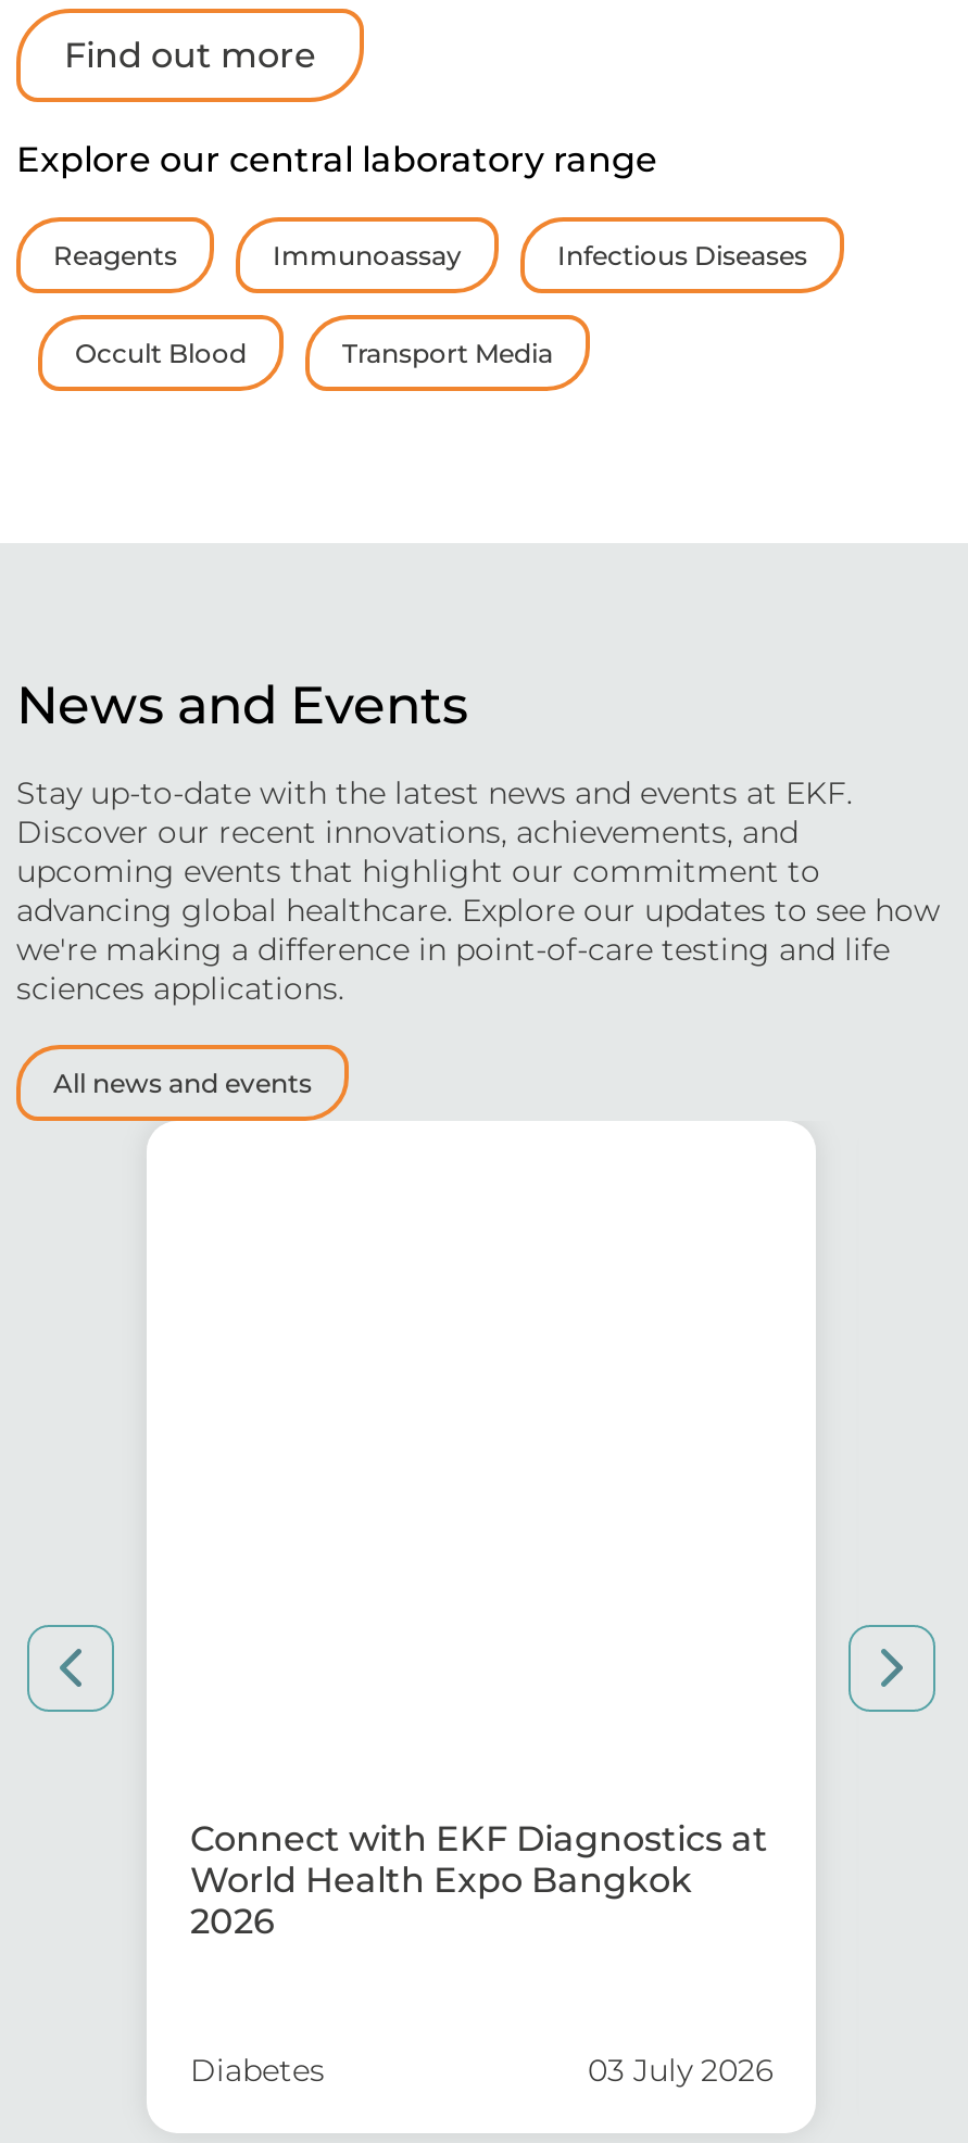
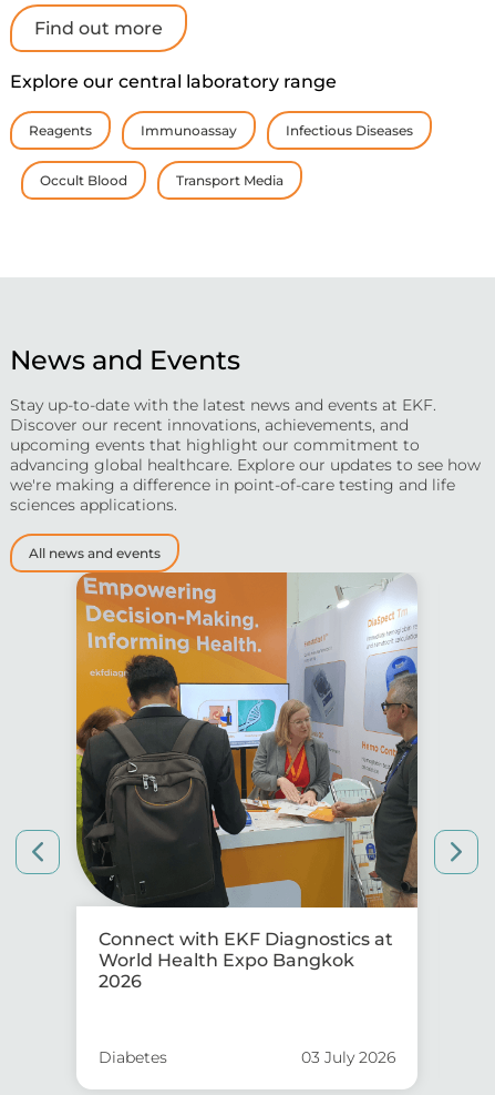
none -> [75,571,419,909] [image]

